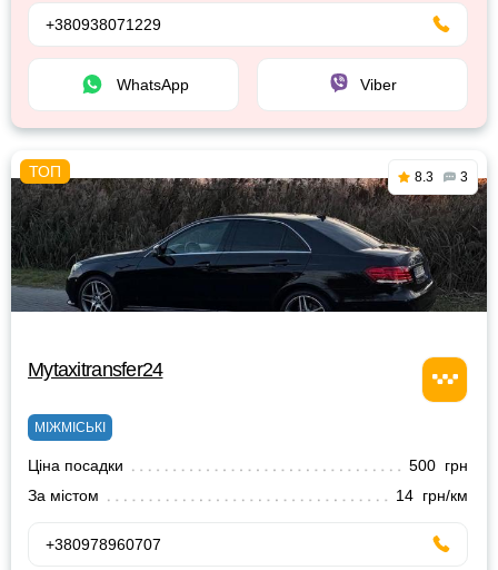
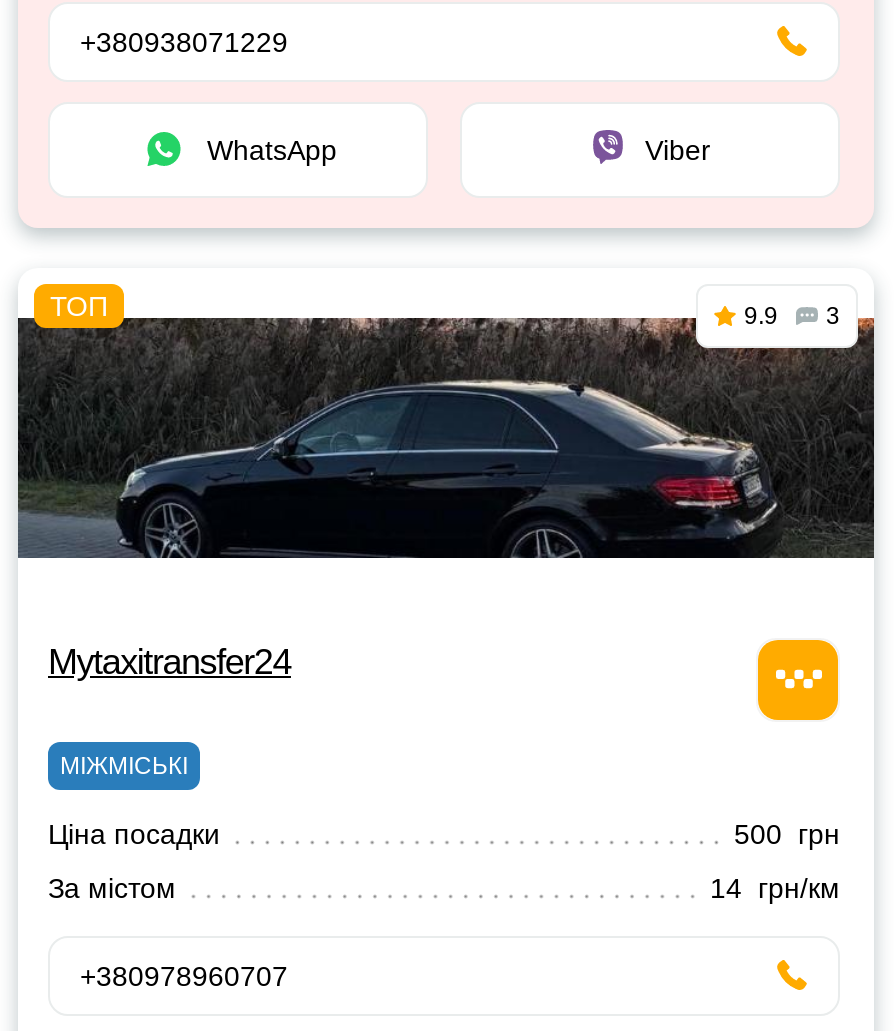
[415,169,468,185] 8.3 3 -> [744,302,840,330] 9.9 3

